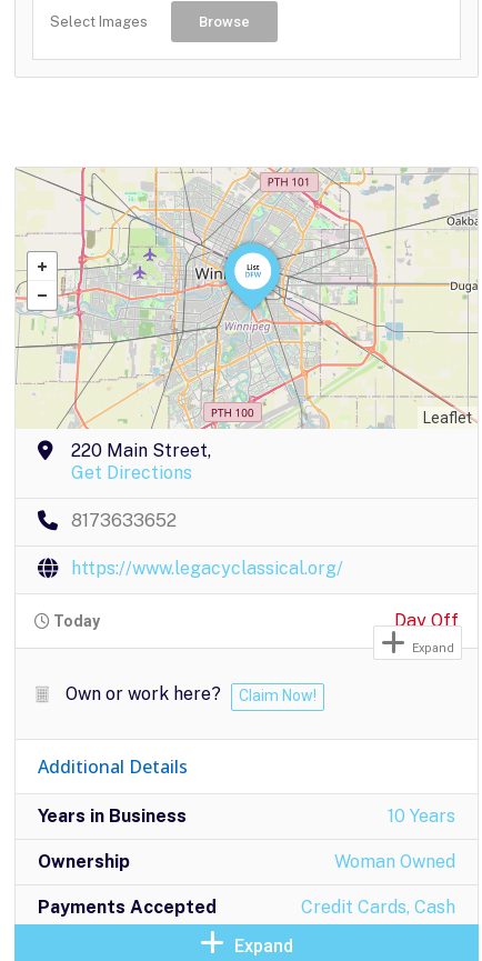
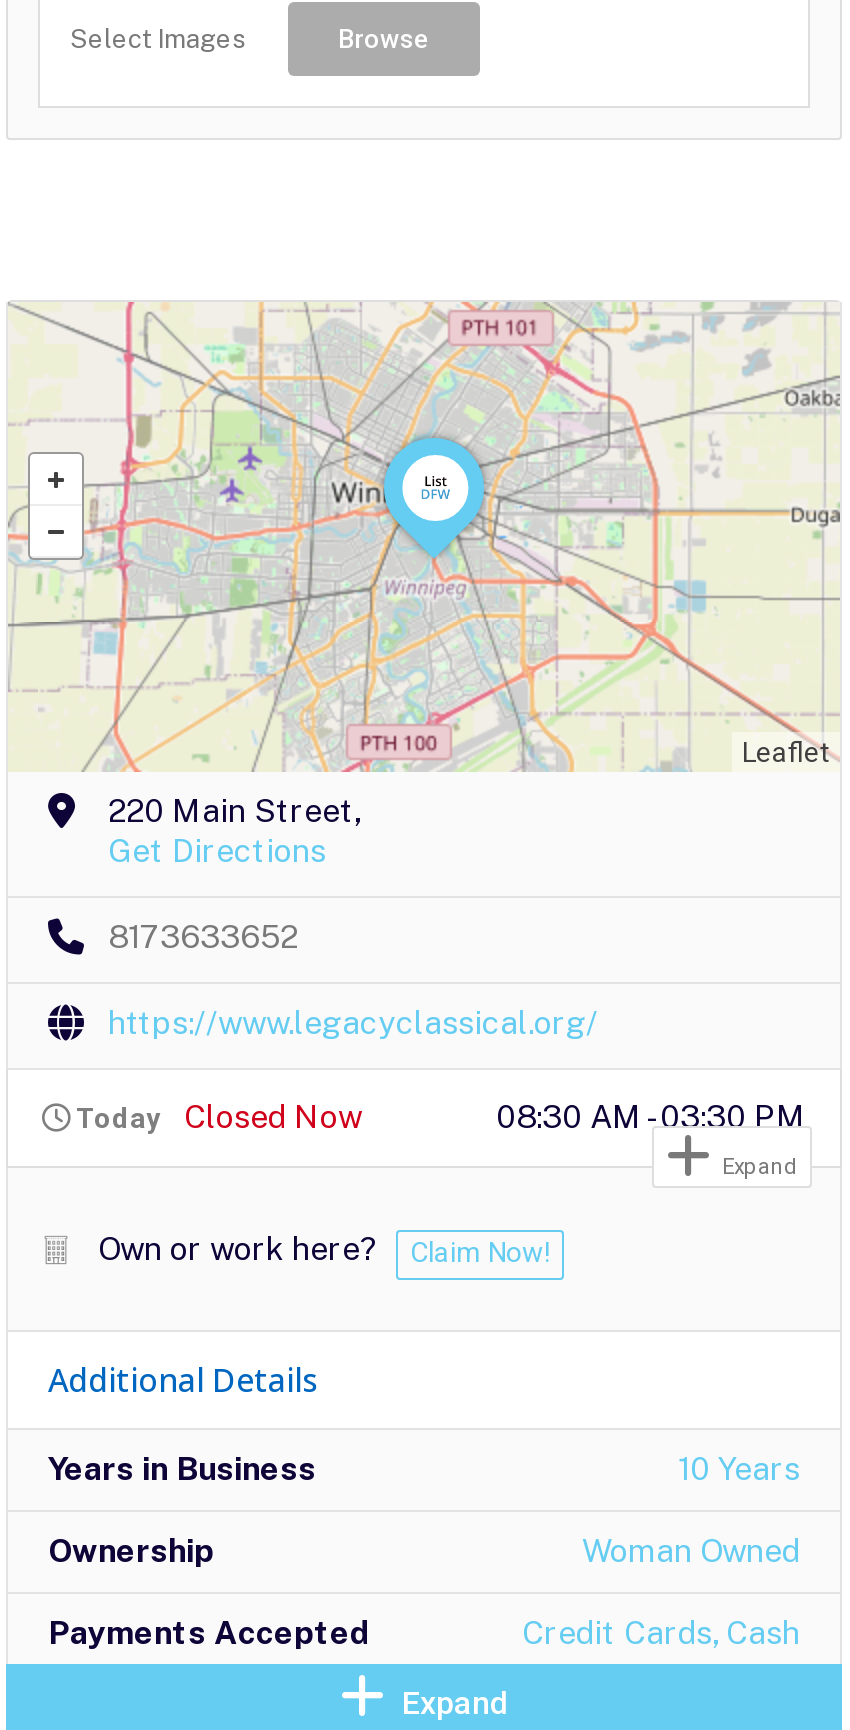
[394,609,459,630] Day Off -> [184,1097,806,1135] Closed Now | 08:30 AM - 03:30 PM

